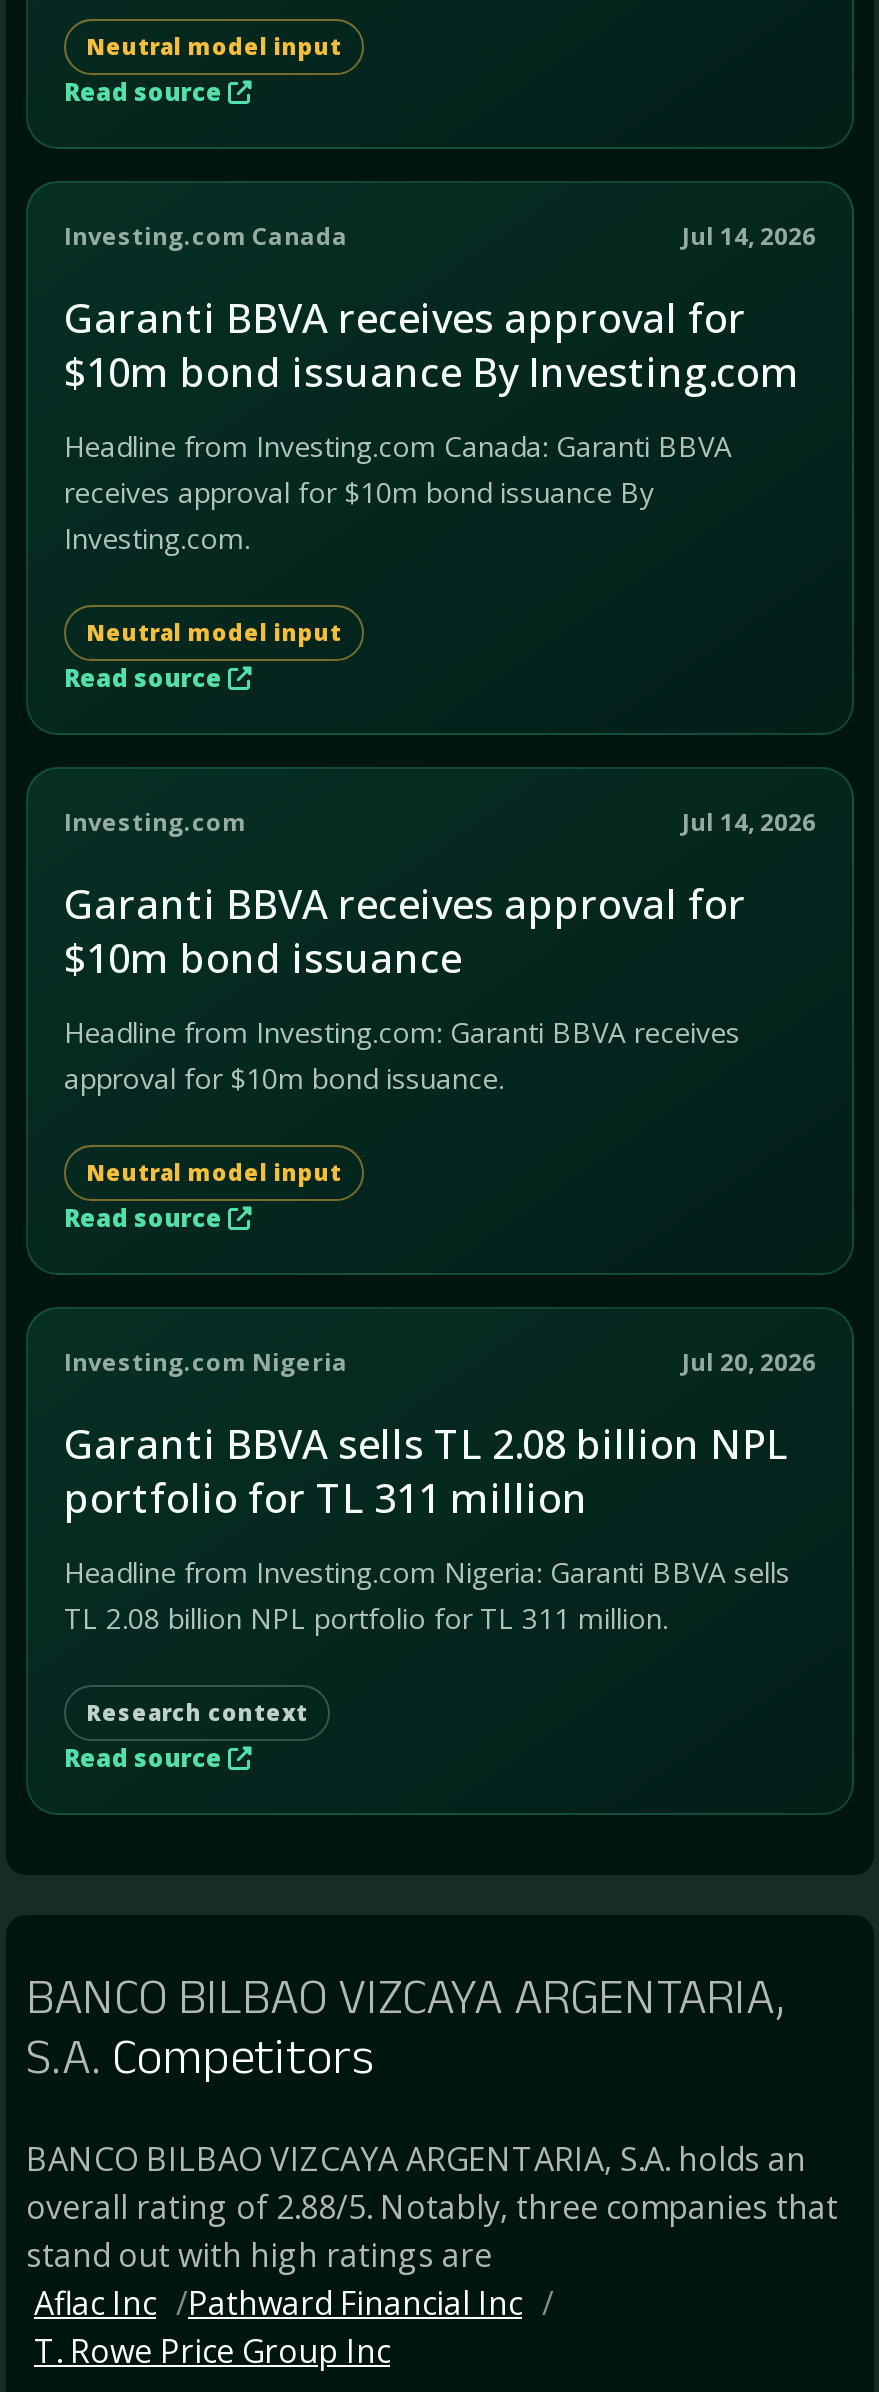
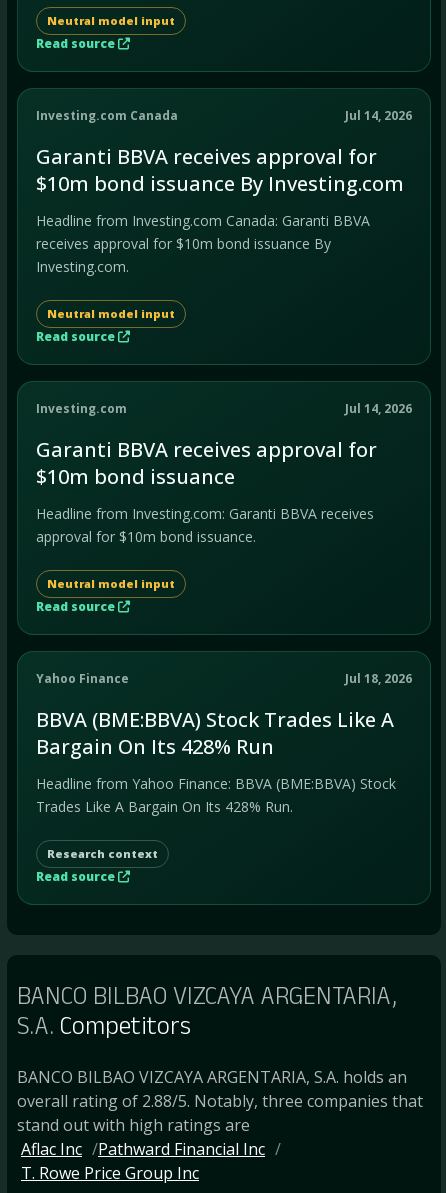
[64,1345,816,1379] Investing.com Nigeria | Jul 20, 2026 -> [36,670,412,687] Yahoo Finance | Jul 18, 2026
[64,1417,788,1525] Garanti BBVA sells TL 2.08 billion NPL | portfolio for TL 311 million -> [36,706,394,760] BBVA (BME:BBVA) Stock Trades Like A | Bargain On Its 428% Run
[64,1553,790,1637] Headline from Investing.com Nigeria: Garanti BBVA sells | TL 2.08 billion NPL portfolio for TL 311 million. -> [36,774,396,816] Headline from Yahoo Finance: BBVA (BME:BBVA) Stock | Trades Like A Bargain On Its 428% Run.

